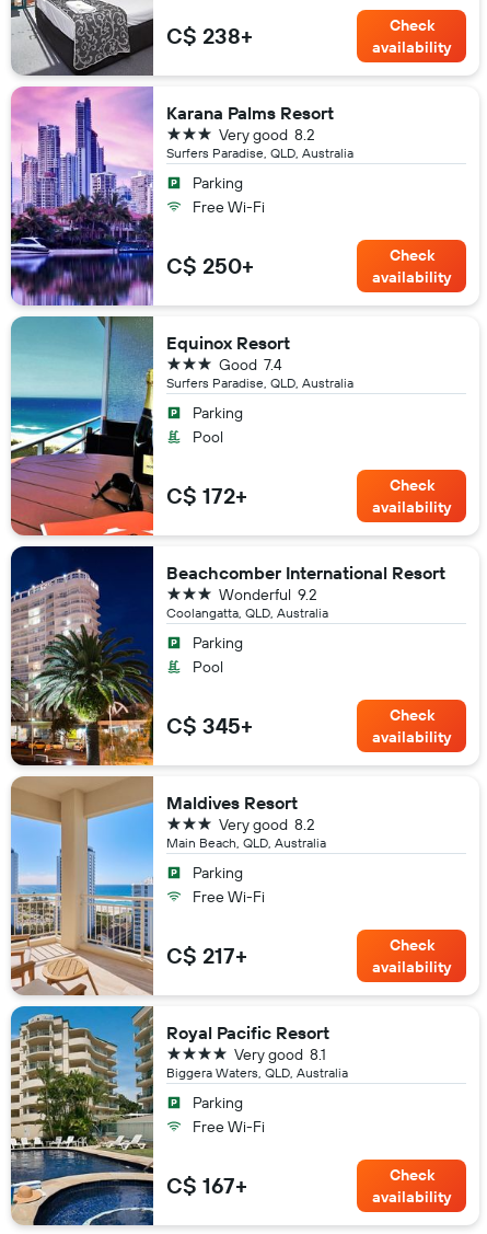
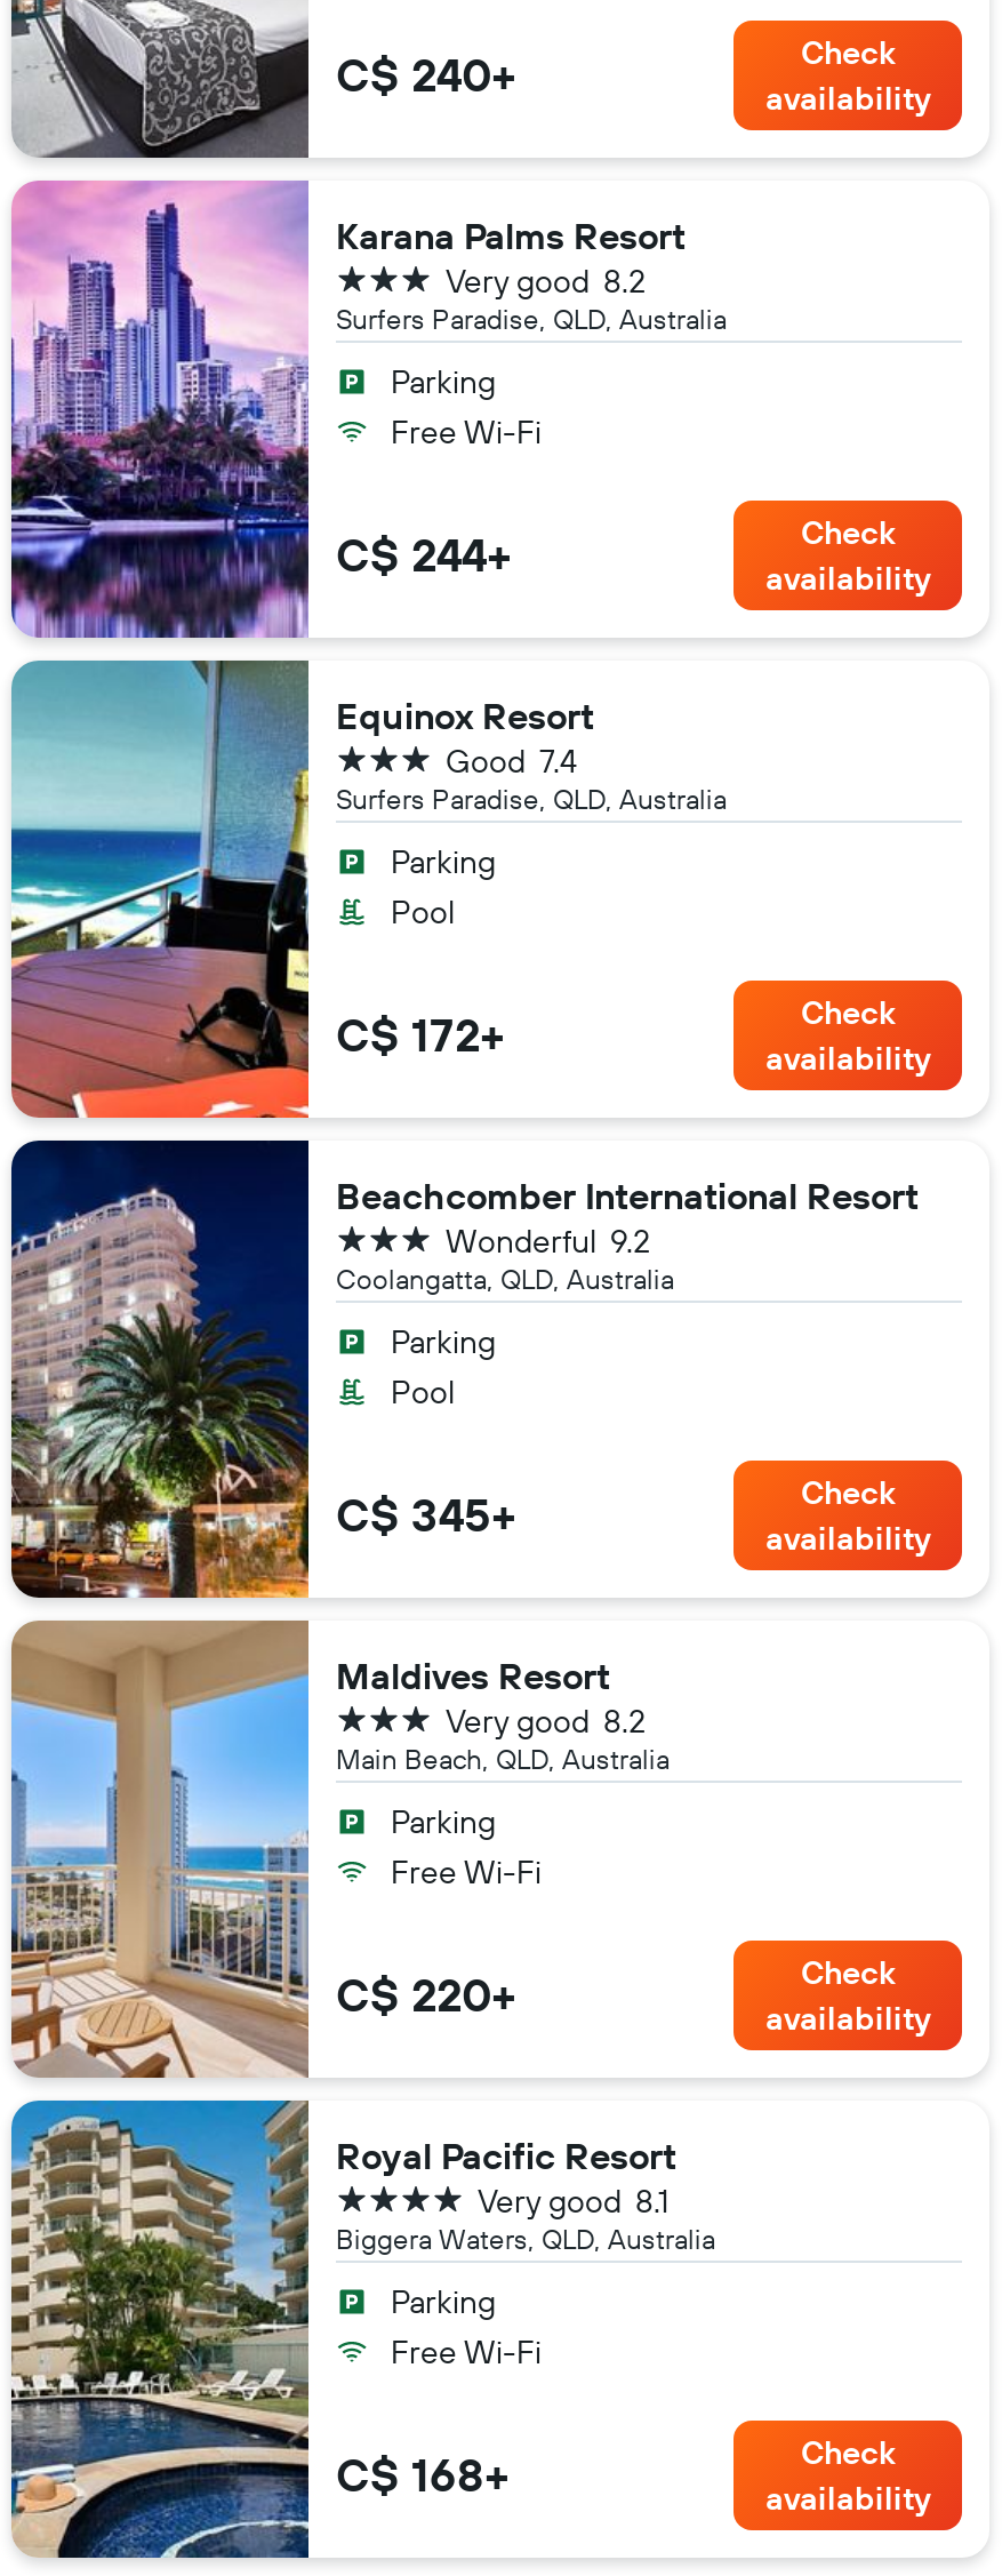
[166,22,253,49] C$ 238+ -> [336,46,516,103] C$ 240+
[166,252,254,279] C$ 250+ -> [336,526,512,583] C$ 244+
[166,942,247,969] C$ 217+ -> [336,1966,516,2023] C$ 220+
[166,1172,247,1199] C$ 167+ -> [336,2446,510,2503] C$ 168+

